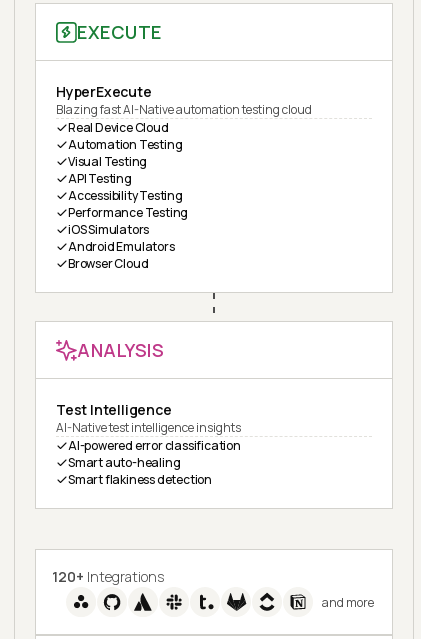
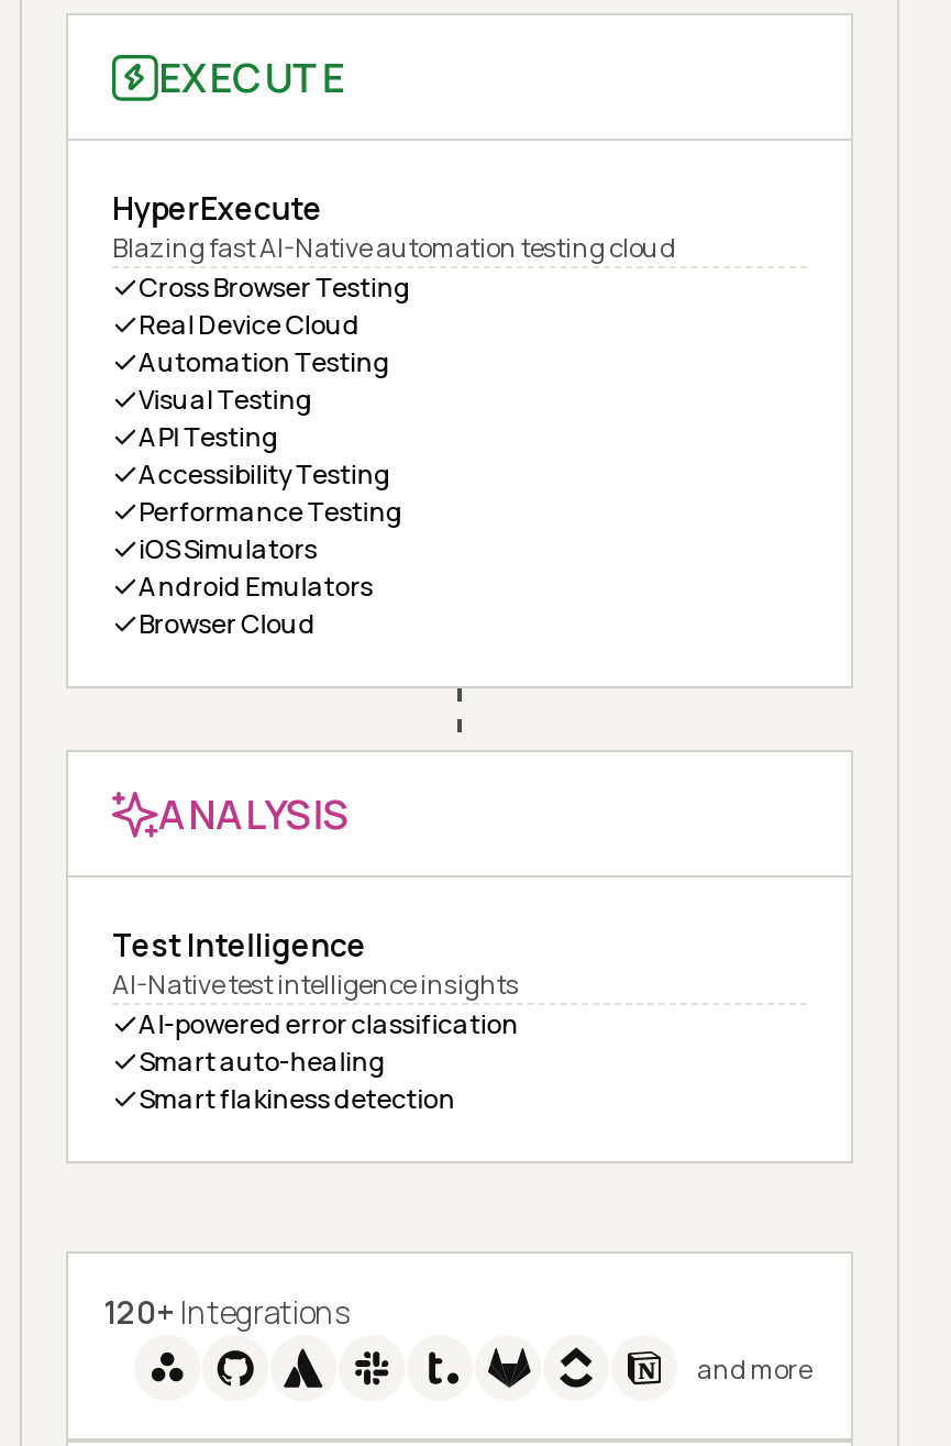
none -> [139,269,411,306] Cross Browser Testing

